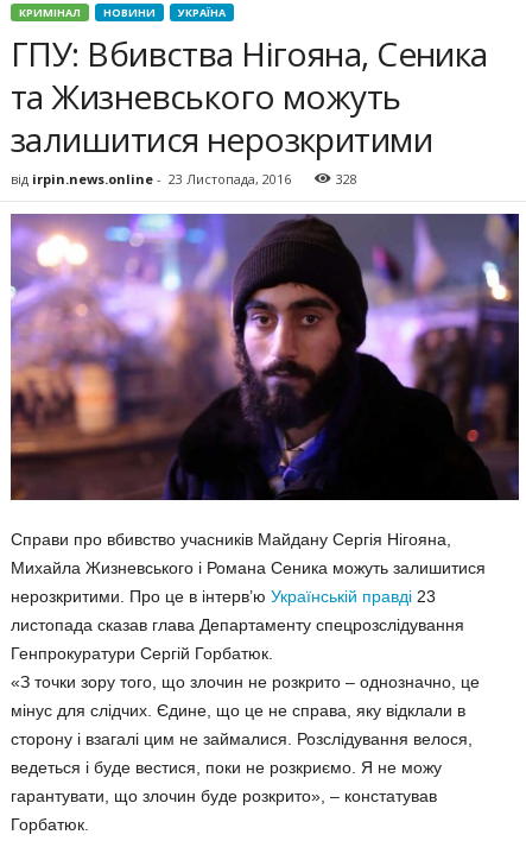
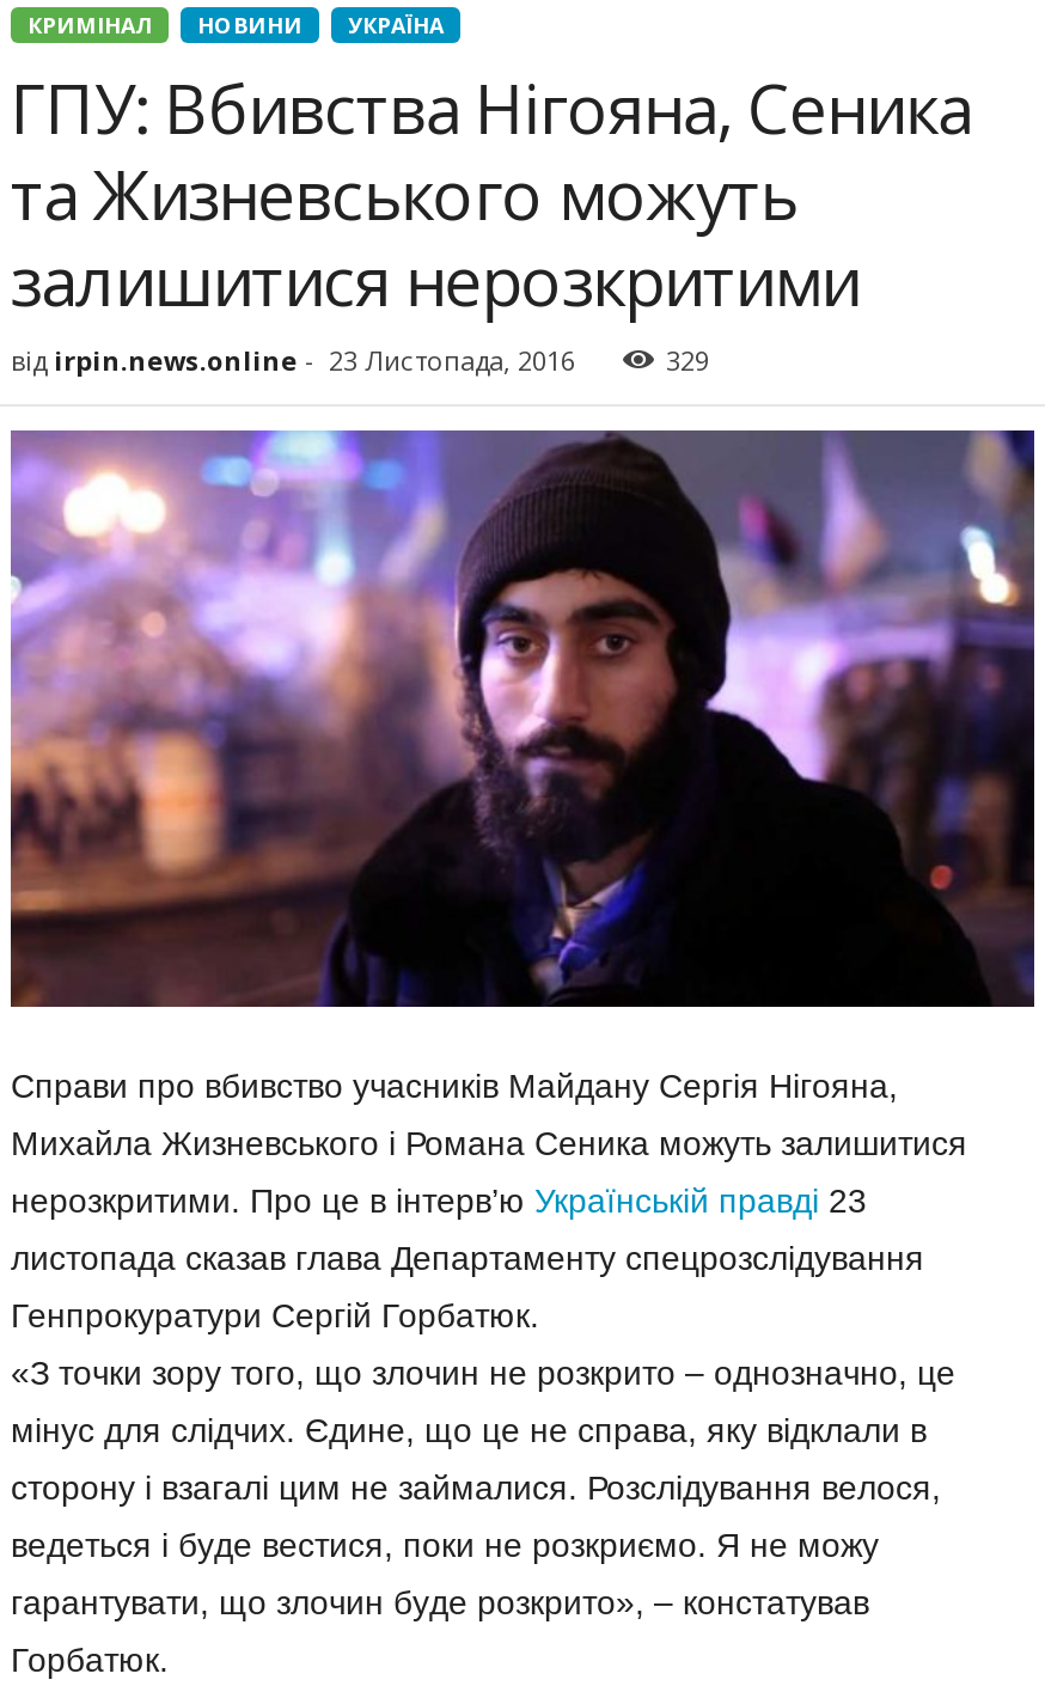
[336,170,357,188] 328 -> [666,342,709,378] 329

